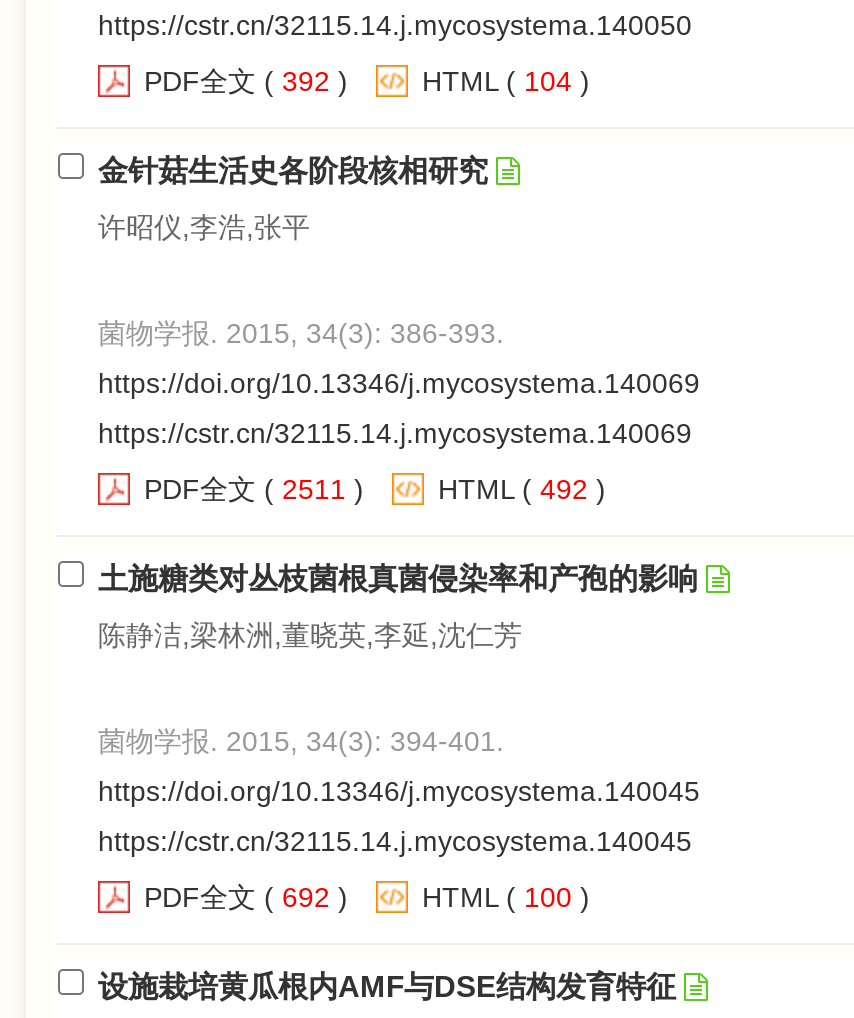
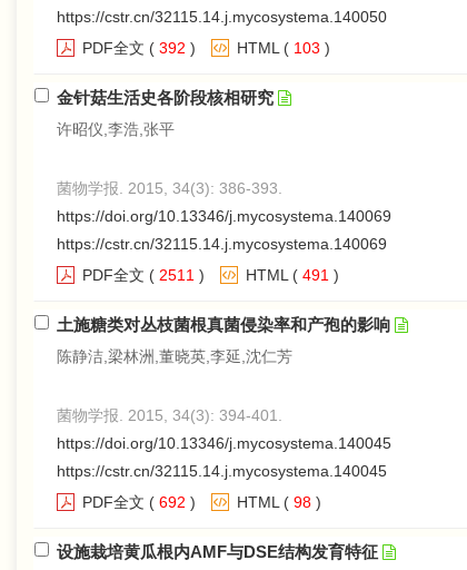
[422,65,590,97] HTML ( 104) -> [237,39,330,57] HTML ( 103)
[438,473,606,505] HTML ( 492) -> [246,266,339,284] HTML ( 491)
[422,881,590,913] HTML ( 100) -> [237,493,321,511] HTML ( 98)

